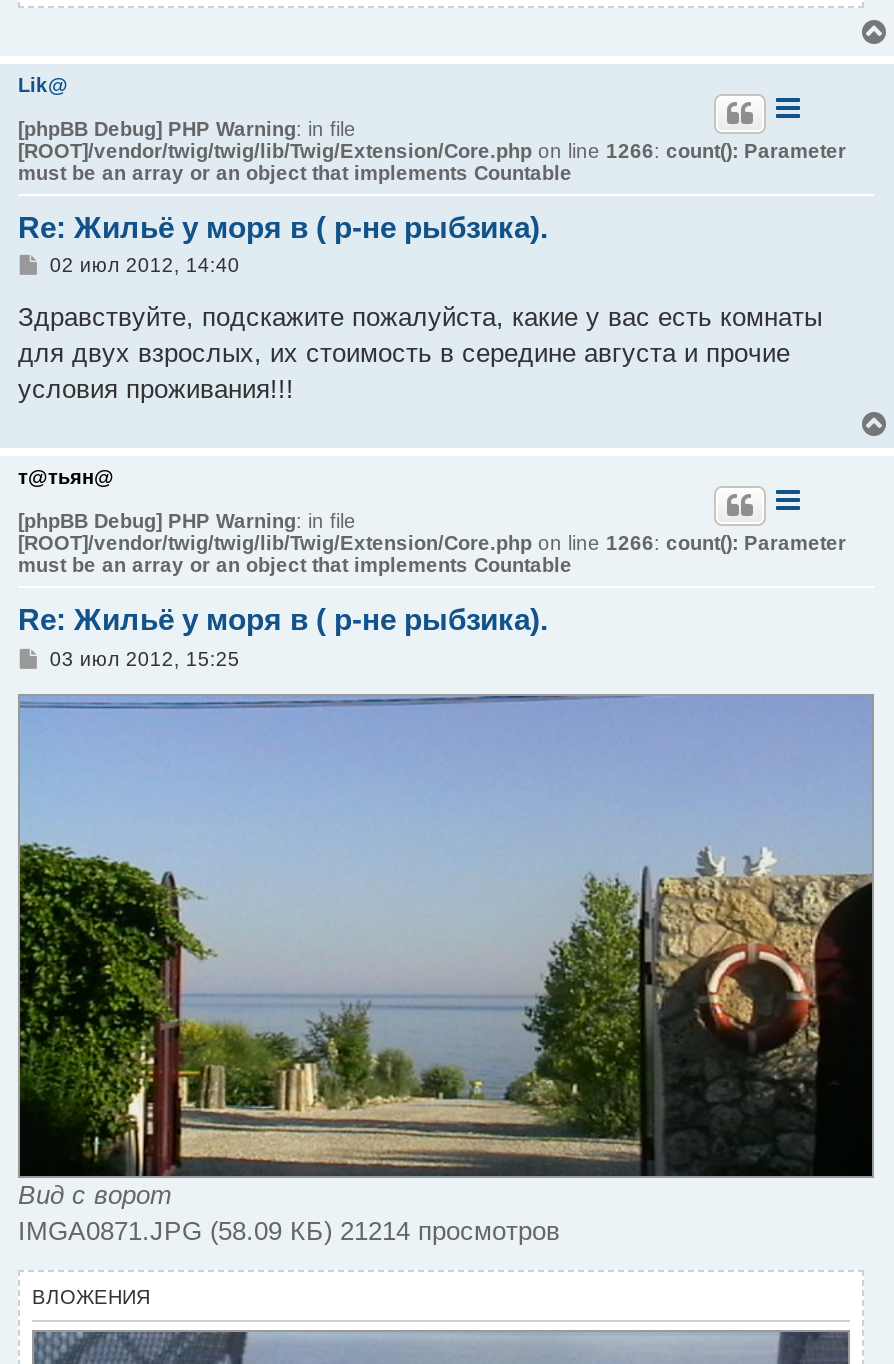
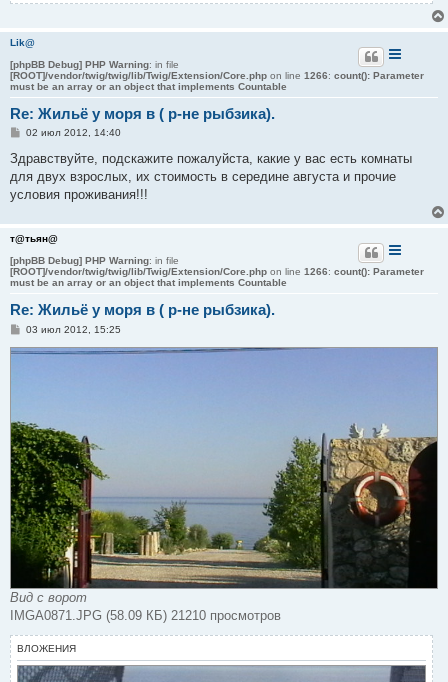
[18,1215,560,1245] IMGA0871.JPG (58.09 КБ) 21214 просмотров -> [10,607,281,622] IMGA0871.JPG (58.09 КБ) 21210 просмотров

